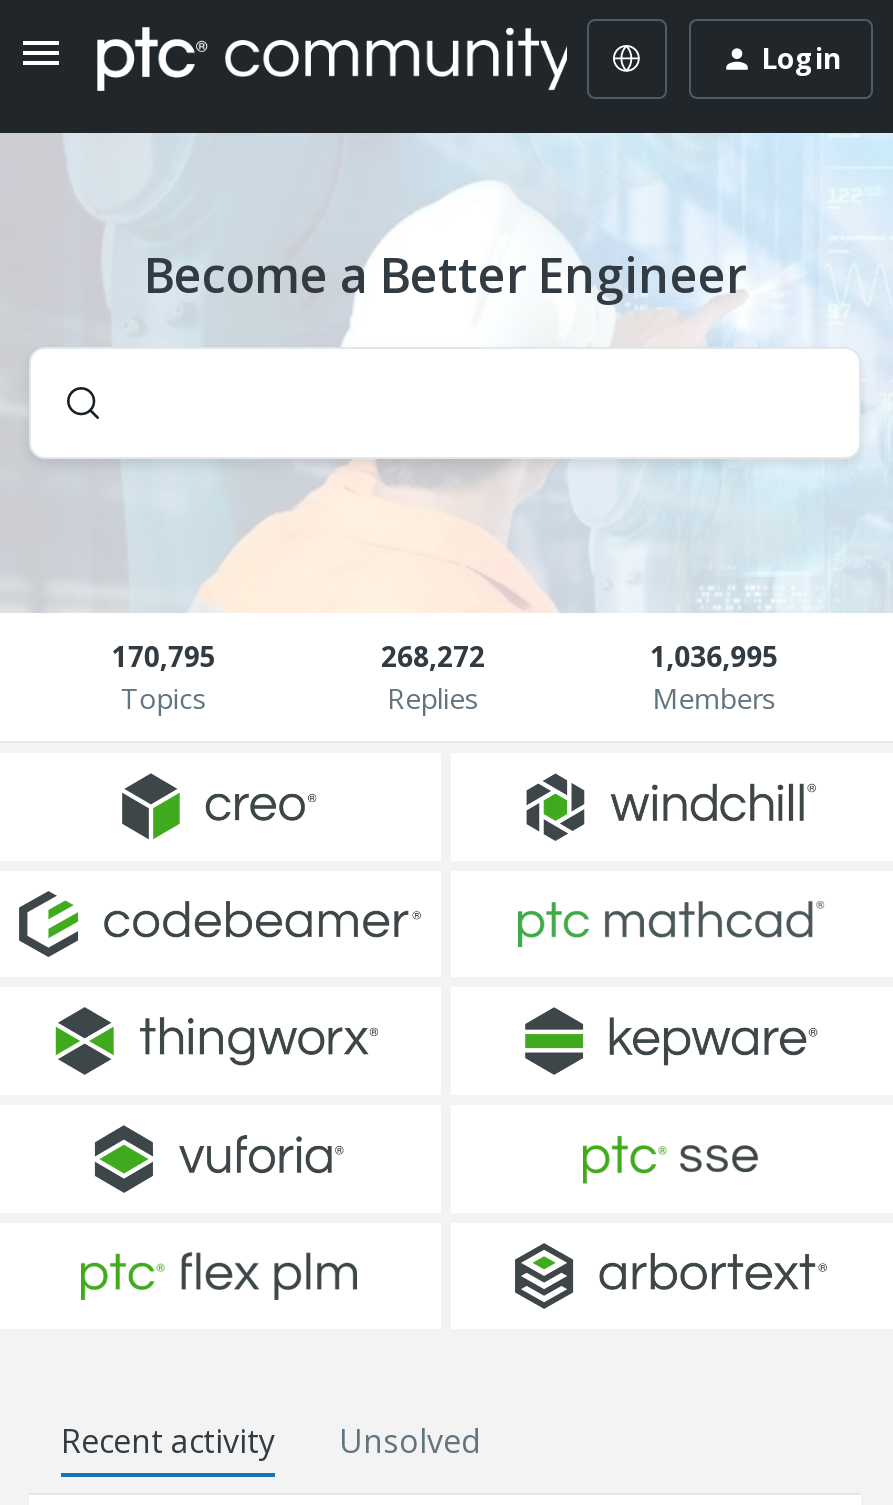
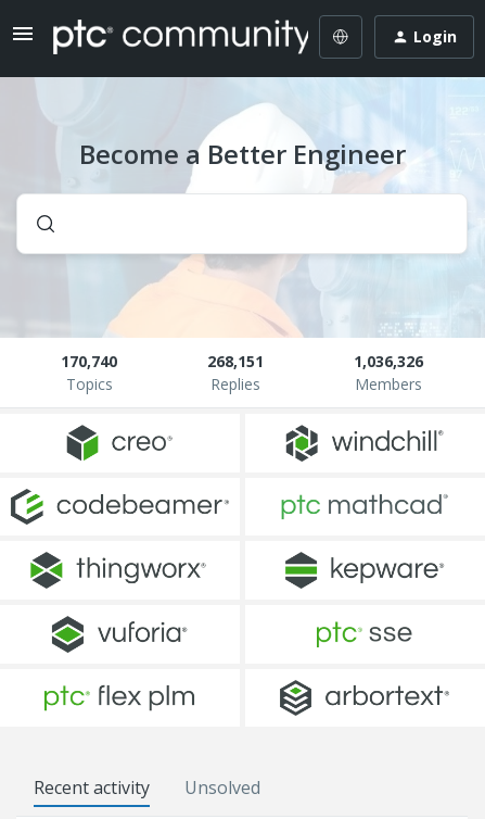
[112,637,216,675] 170,795 -> [61,351,118,371] 170,740
[381,637,485,675] 268,272 -> [207,351,264,371] 268,151
[650,637,778,675] 1,036,995 -> [353,351,423,371] 1,036,326

